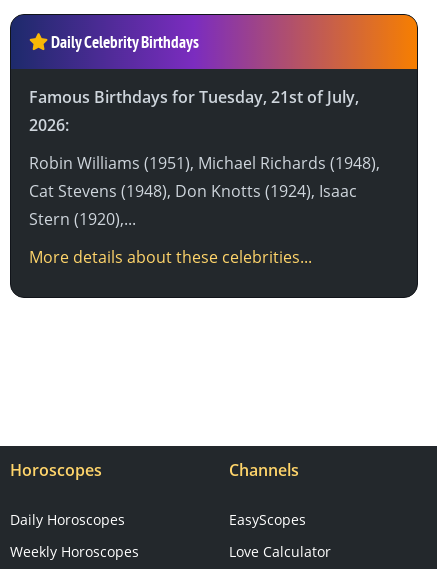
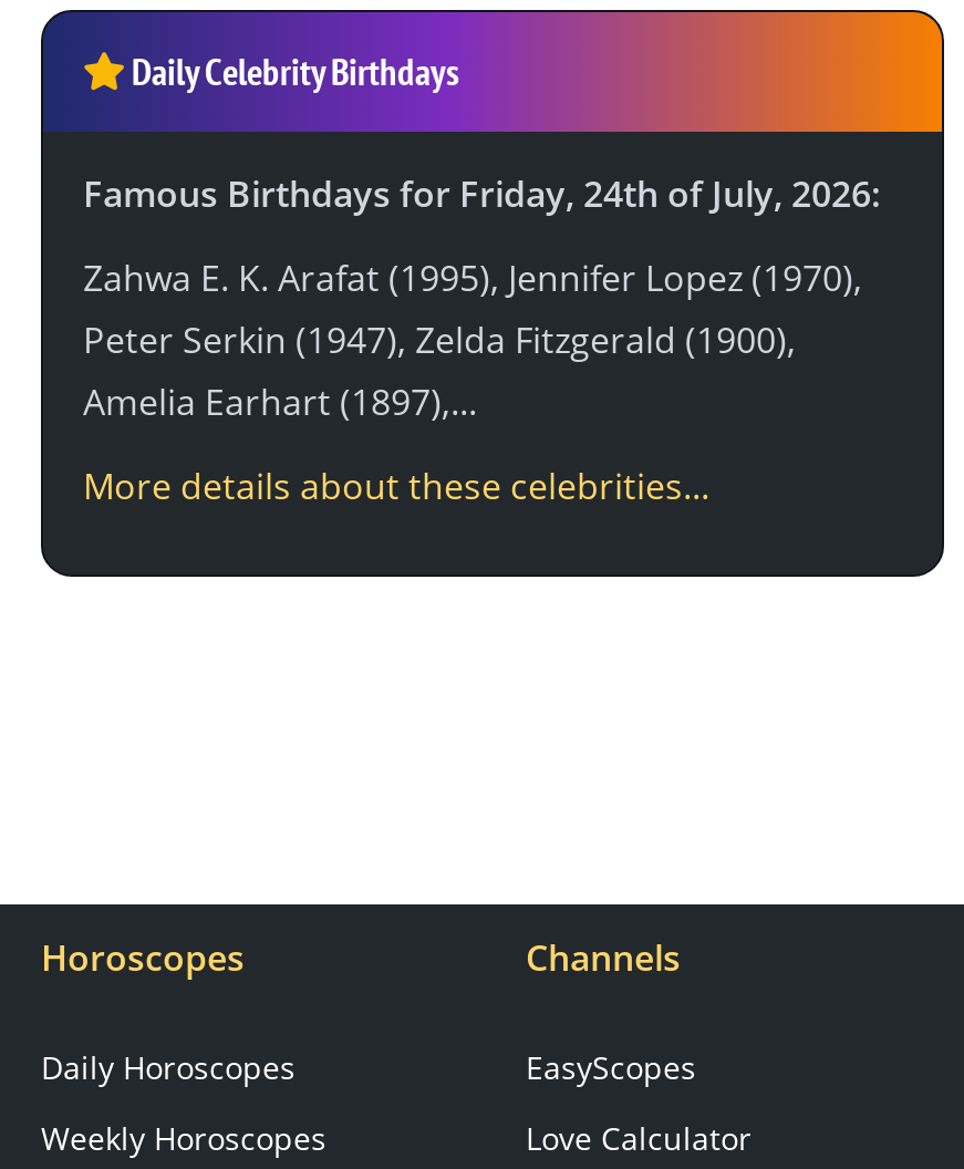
[29,86,359,136] Famous Birthdays for Tuesday, 21st of July, | 2026: -> [83,169,880,218] Famous Birthdays for Friday, 24th of July, 2026:
[29,152,380,230] Robin Williams (1951), Michael Richards (1948), | Cat Stevens (1948), Don Knotts (1924), Isaac | Stern (1920),... -> [83,254,862,426] Zahwa E. K. Arafat (1995), Jennifer Lopez (1970), | Peter Serkin (1947), Zelda Fitzgerald (1900), | Amelia Earhart (1897),...

